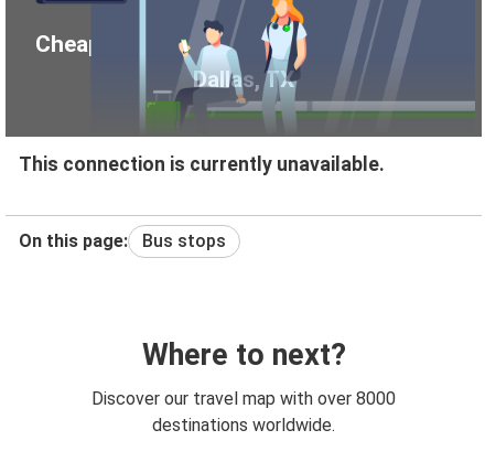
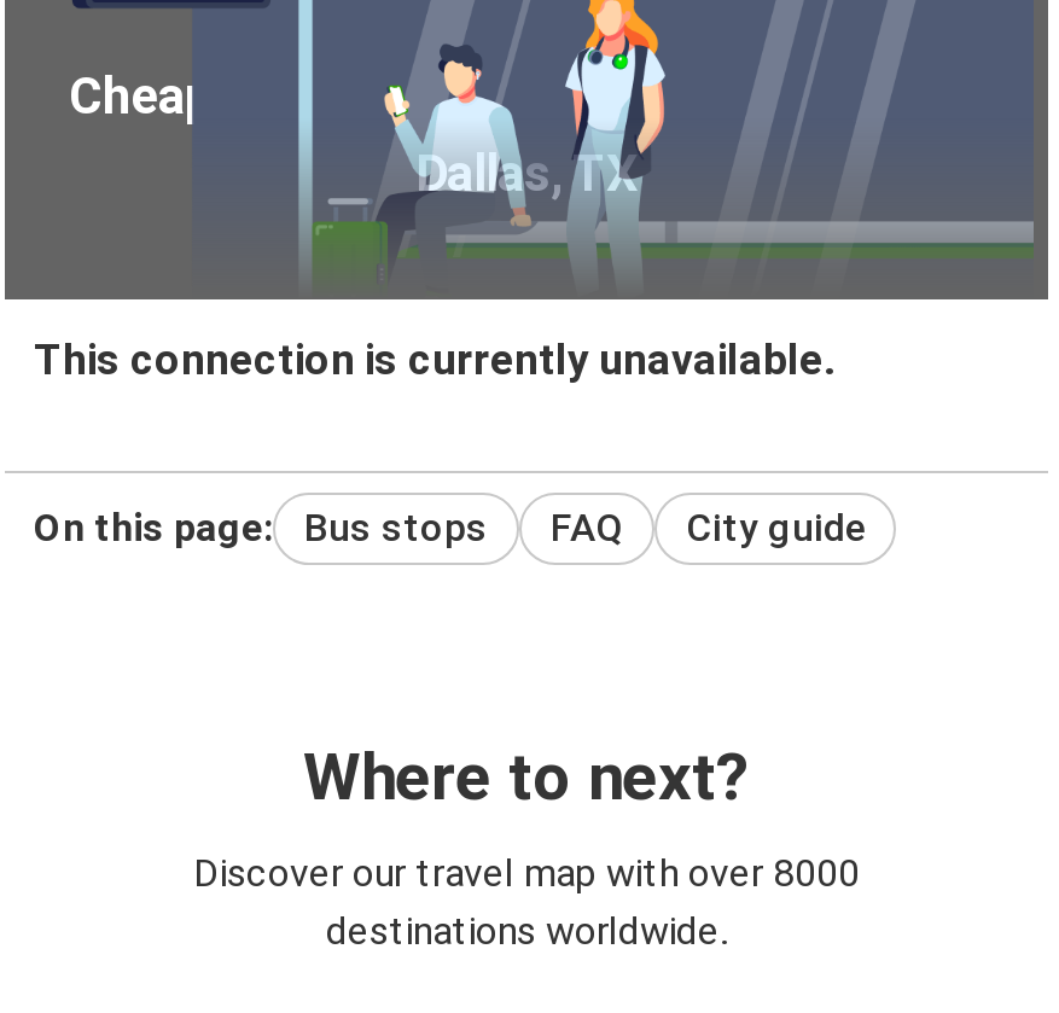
none -> [551,506,865,552] FAQ | City guide

